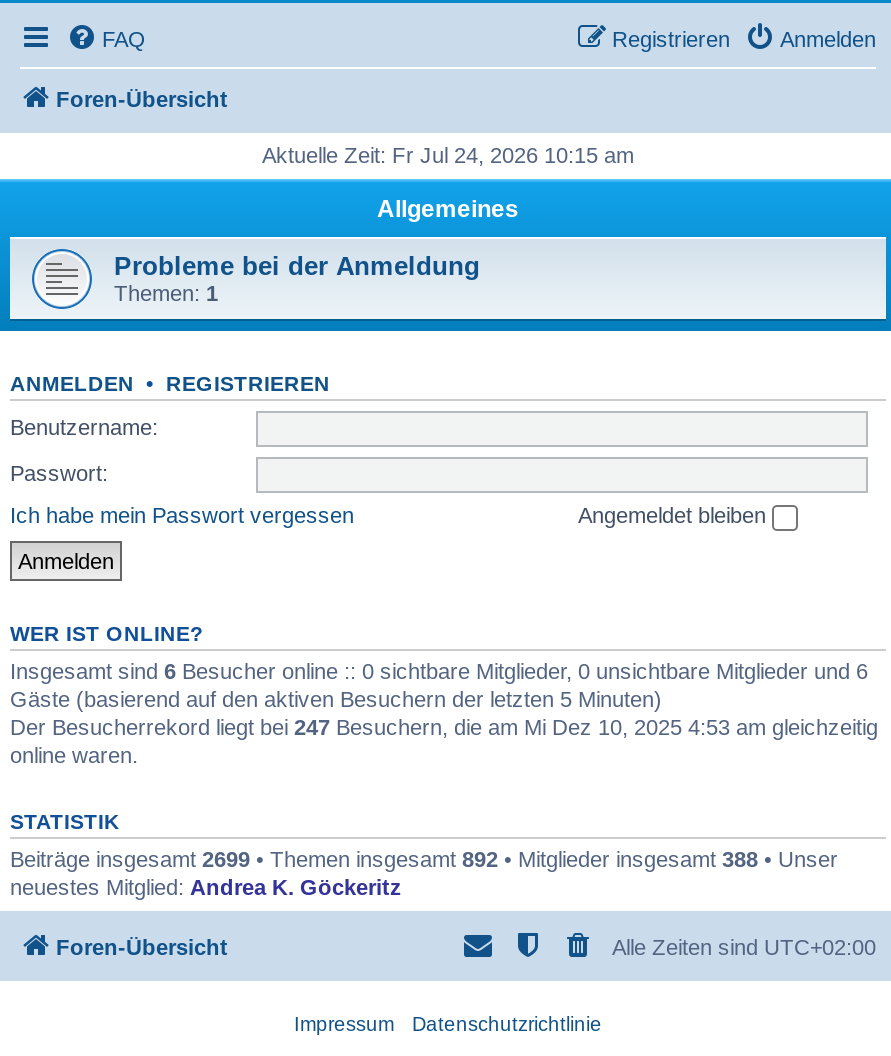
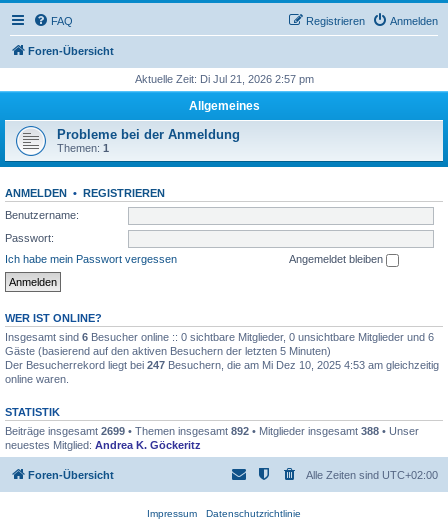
[262,143,634,167] Aktuelle Zeit: Fr Jul 24, 2026 10:15 am -> [134,73,313,85] Aktuelle Zeit: Di Jul 21, 2026 2:57 pm

